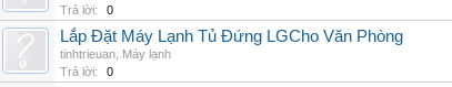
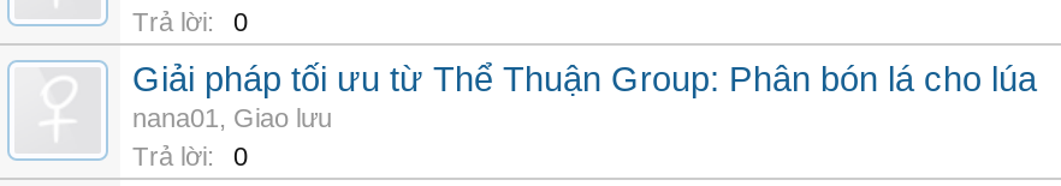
[60,28,403,61] Lắp Đặt Máy Lạnh Tủ Đứng LGCho Văn Phòng | tinhtrieuan, Máy lạnh -> [132,60,1037,132] Giải pháp tối ưu từ Thể Thuận Group: Phân bón lá cho lúa | nana01, Giao lưu

